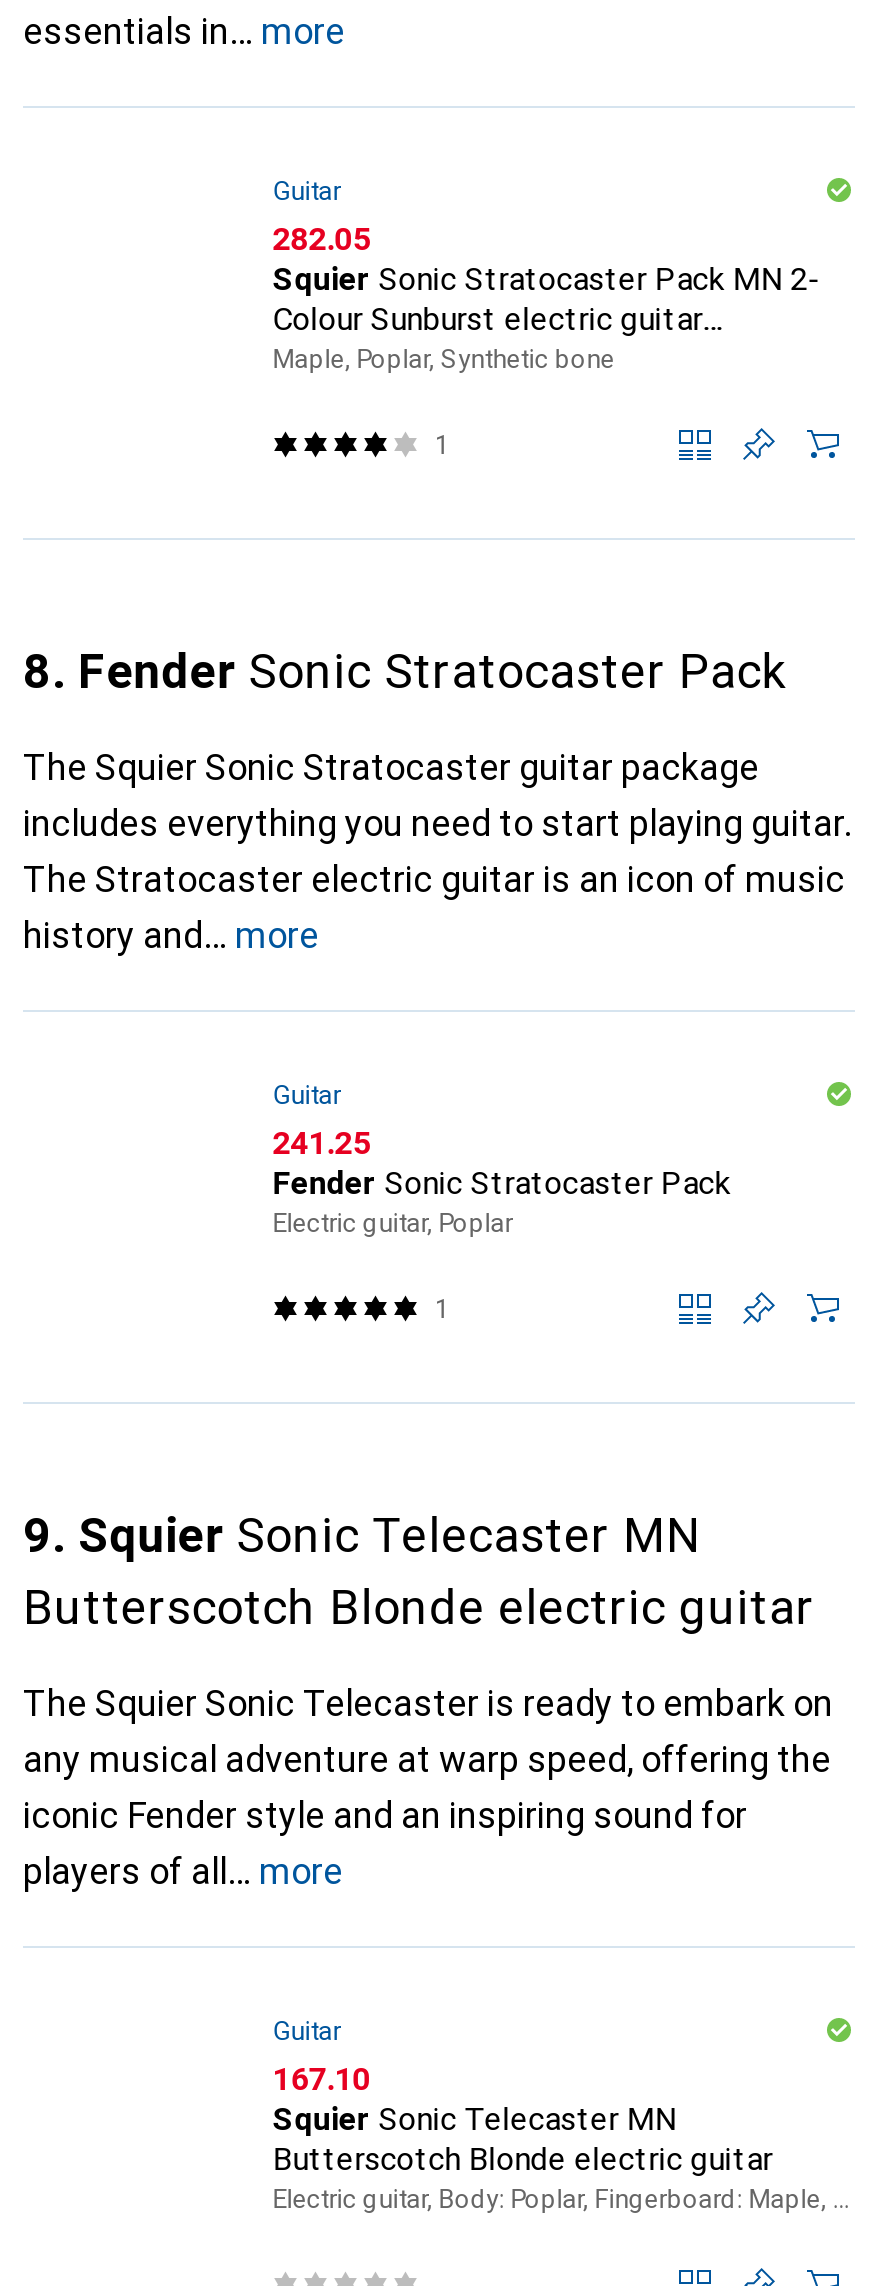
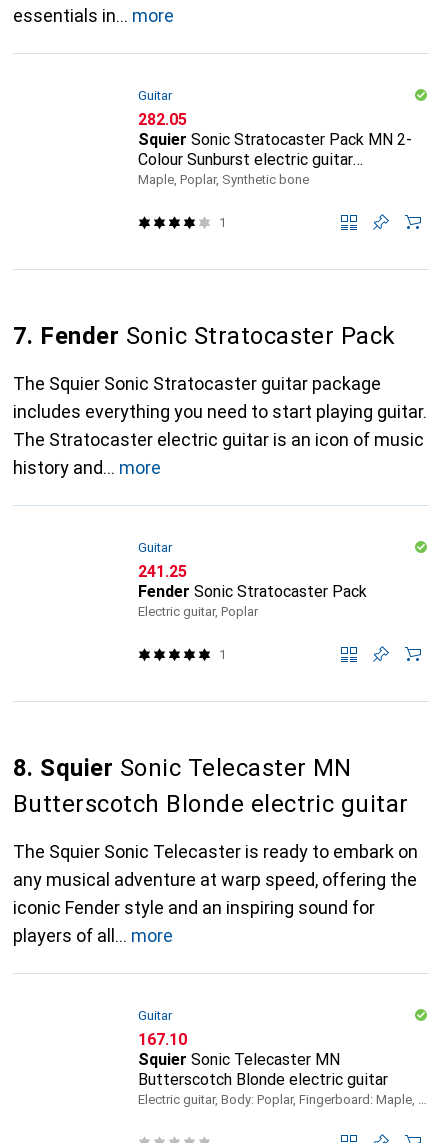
[23,644,789,700] 8. Fender Sonic Stratocaster Pack -> [13,322,396,350] 7. Fender Sonic Stratocaster Pack
[23,1508,701,1564] 9. Squier Sonic Telecaster MN -> [13,754,352,782] 8. Squier Sonic Telecaster MN

